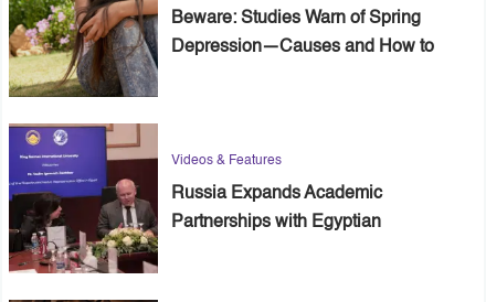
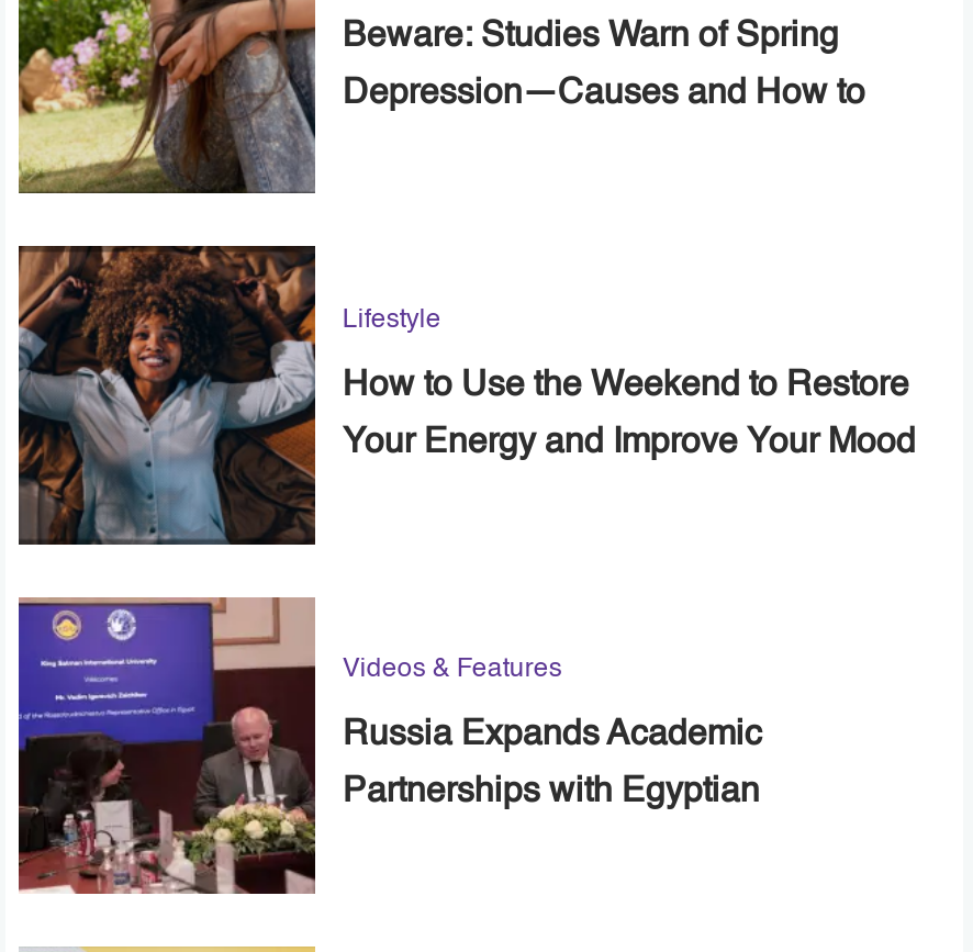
none -> [19,244,915,547] [image] | Lifestyle | How to Use the Weekend to Restore | Your Energy and Improve Your Mood

